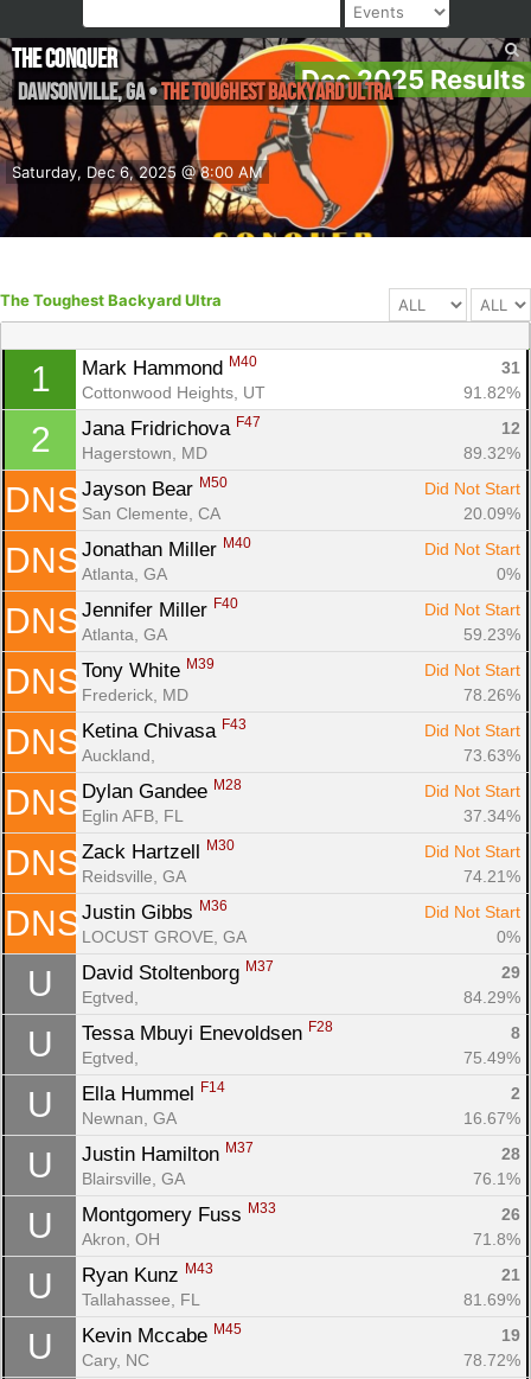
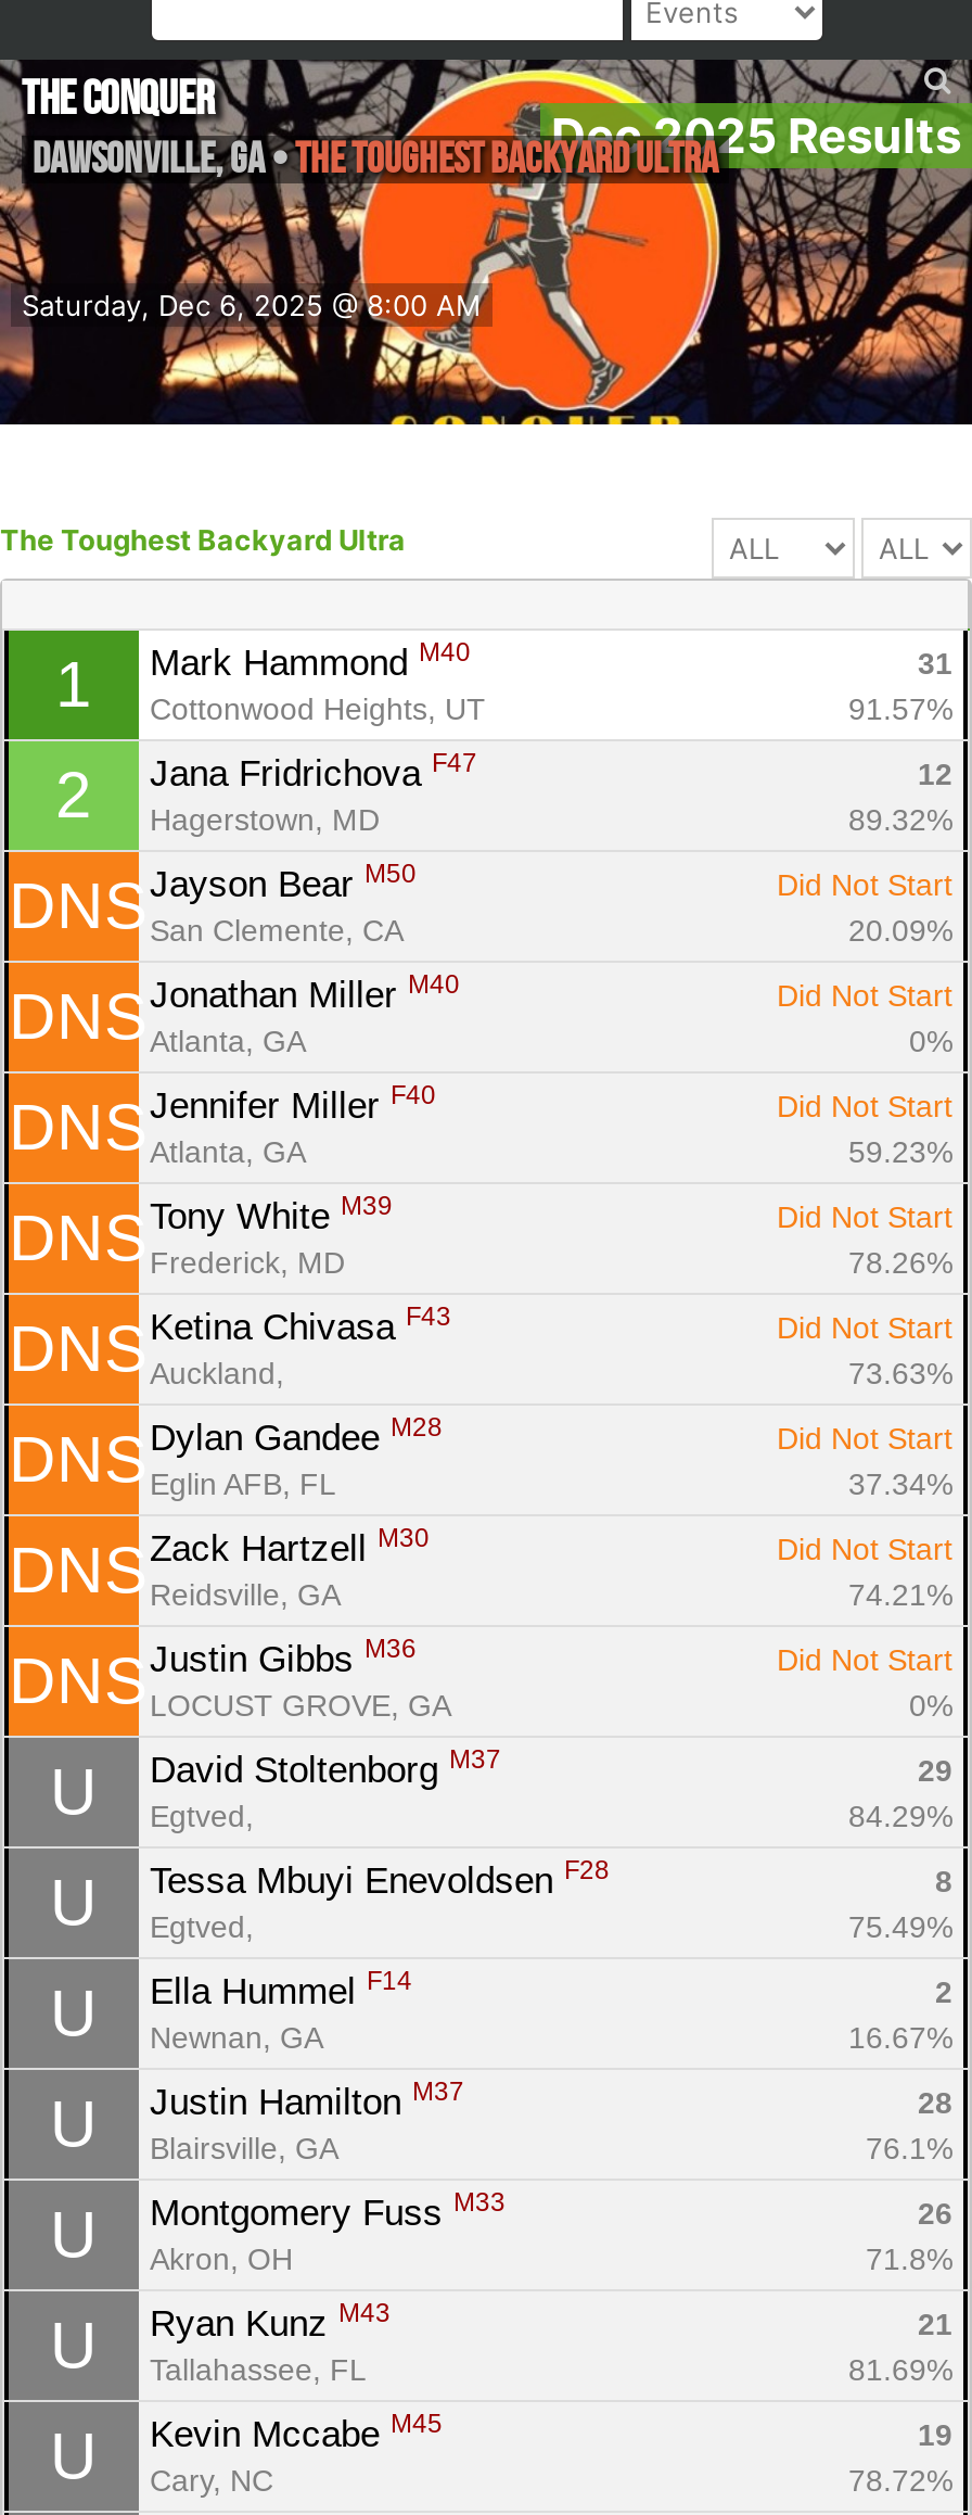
[463,383,520,402] 91.82% -> [848,691,952,726] 91.57%

